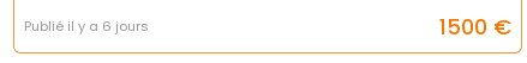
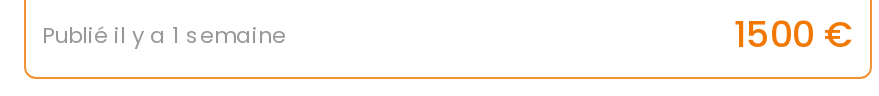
[24,17,149,36] Publié il y a 6 jours -> [42,19,286,51] Publié il y a 1 semaine

